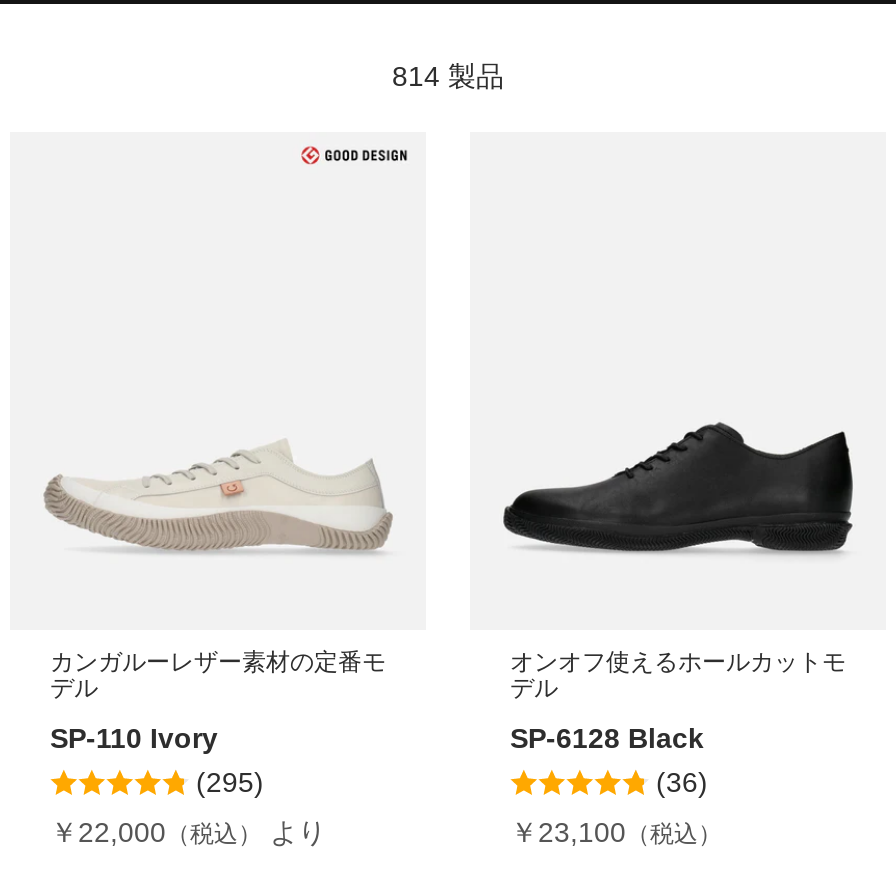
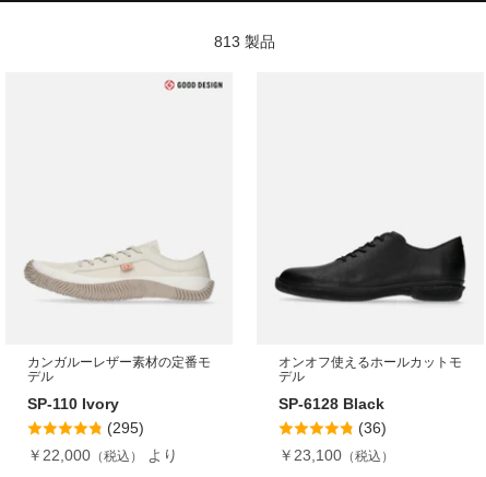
[392,59,504,91] 814 製品 -> [214,32,275,50] 813 製品

